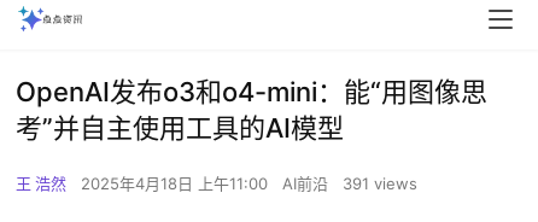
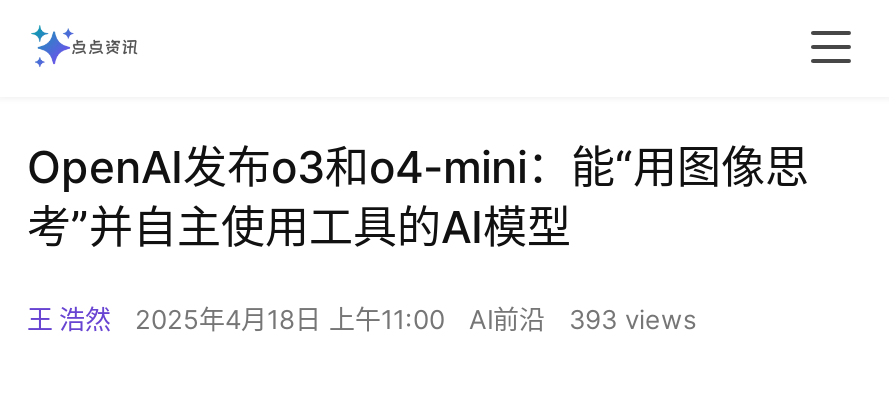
[16,174,417,193] 王 浩然 2025年4月18日 上午11:00 AI前沿 391 views -> [27,303,697,335] 王 浩然 2025年4月18日 上午11:00 AI前沿 393 views

